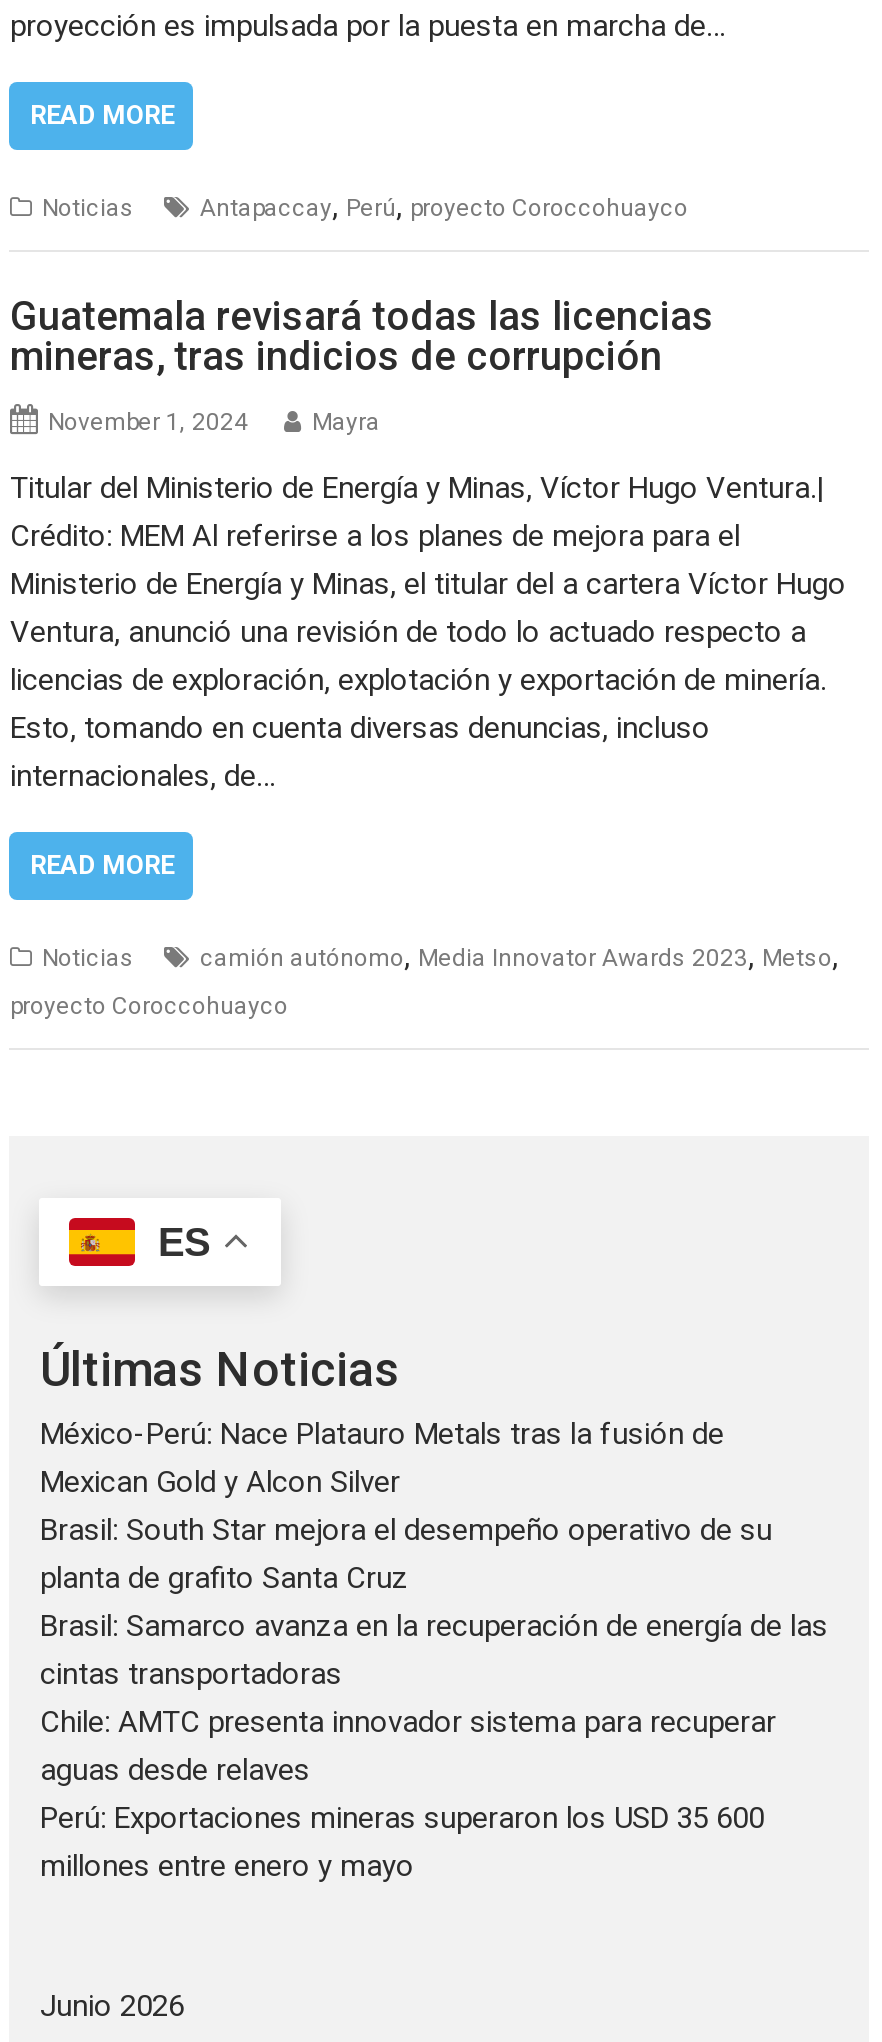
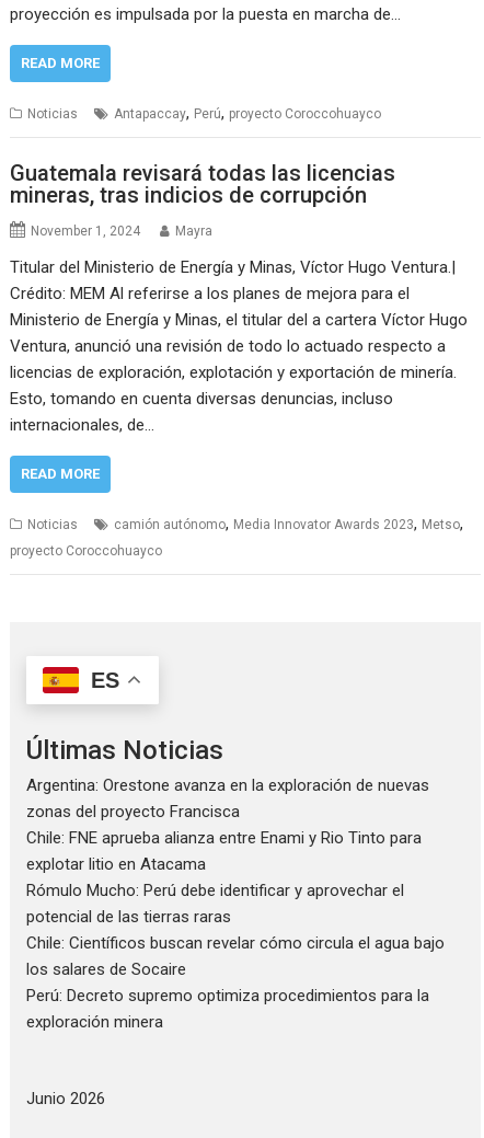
[40,1416,828,1884] México-Perú: Nace Platauro Metals tras la fusión de | Mexican Gold y Alcon Silver | Brasil: South Star mejora el desempeño operativo de su | planta de grafito Santa Cruz | Brasil: Samarco avanza en la recuperación de energía de las | cintas transportadoras | Chile: AMTC presenta innovador sistema para recuperar | aguas desde relaves | Perú: Exportaciones mineras superaron los USD 35 600 | millones entre enero y mayo -> [27,775,445,1032] Argentina: Orestone avanza en la exploración de nuevas | zonas del proyecto Francisca | Chile: FNE aprueba alianza entre Enami y Rio Tinto para | explotar litio en Atacama | Rómulo Mucho: Perú debe identificar y aprovechar el | potencial de las tierras raras | Chile: Científicos buscan revelar cómo circula el agua bajo | los salares de Socaire | Perú: Decreto supremo optimiza procedimientos para la | exploración minera

